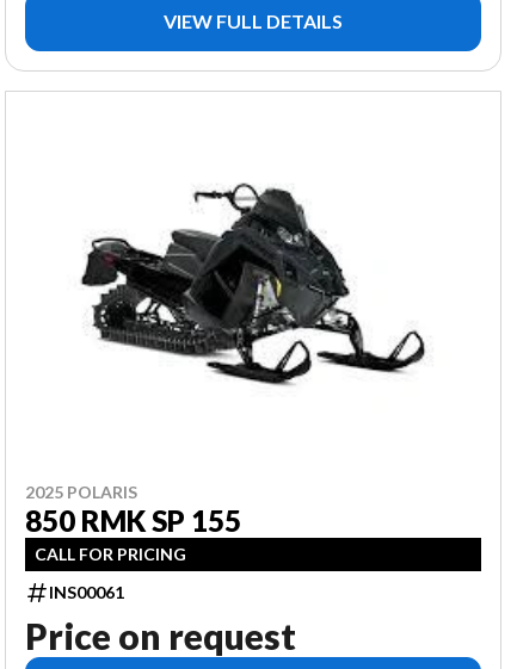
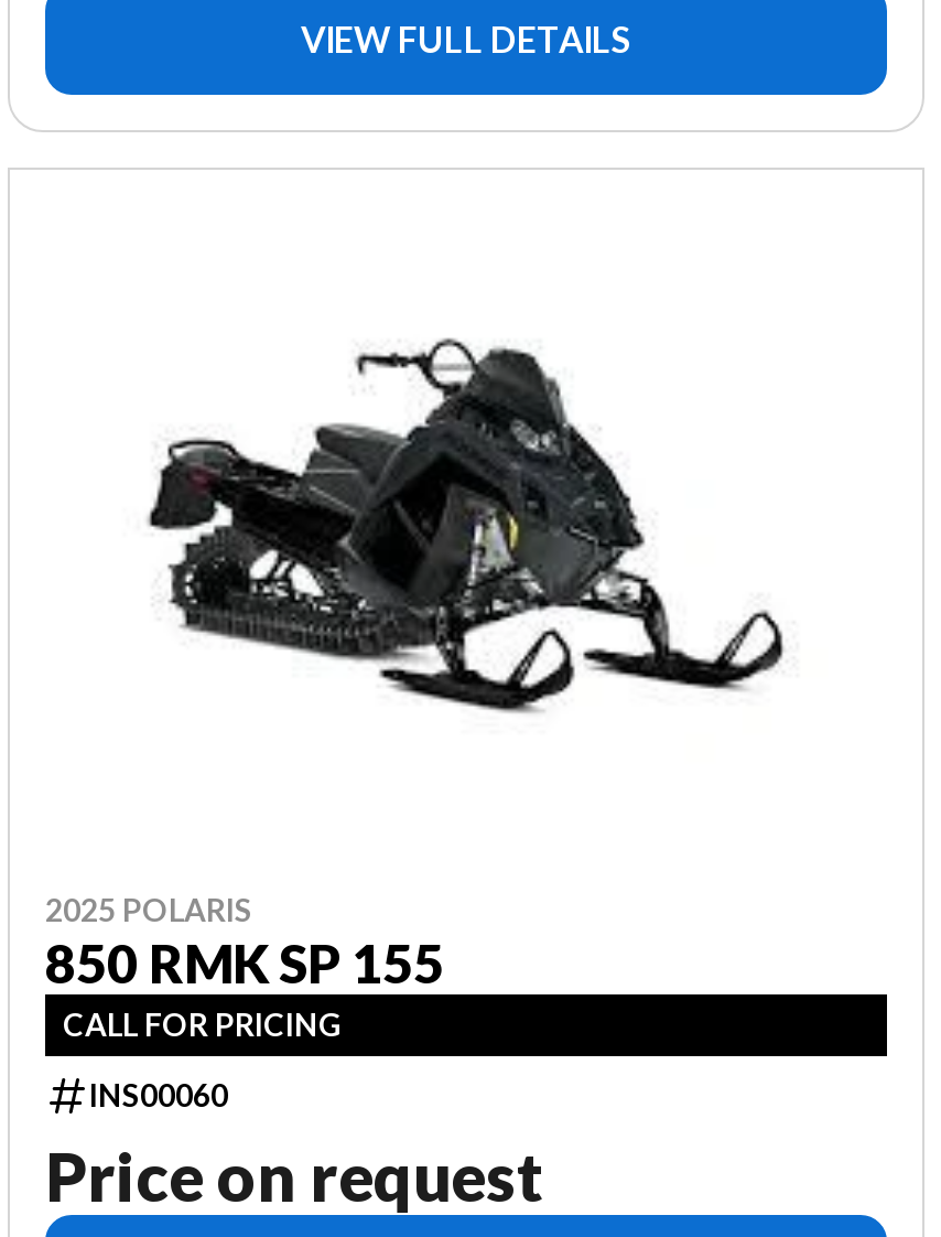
[49,582,124,602] INS00061 -> [89,1076,228,1114] INS00060

